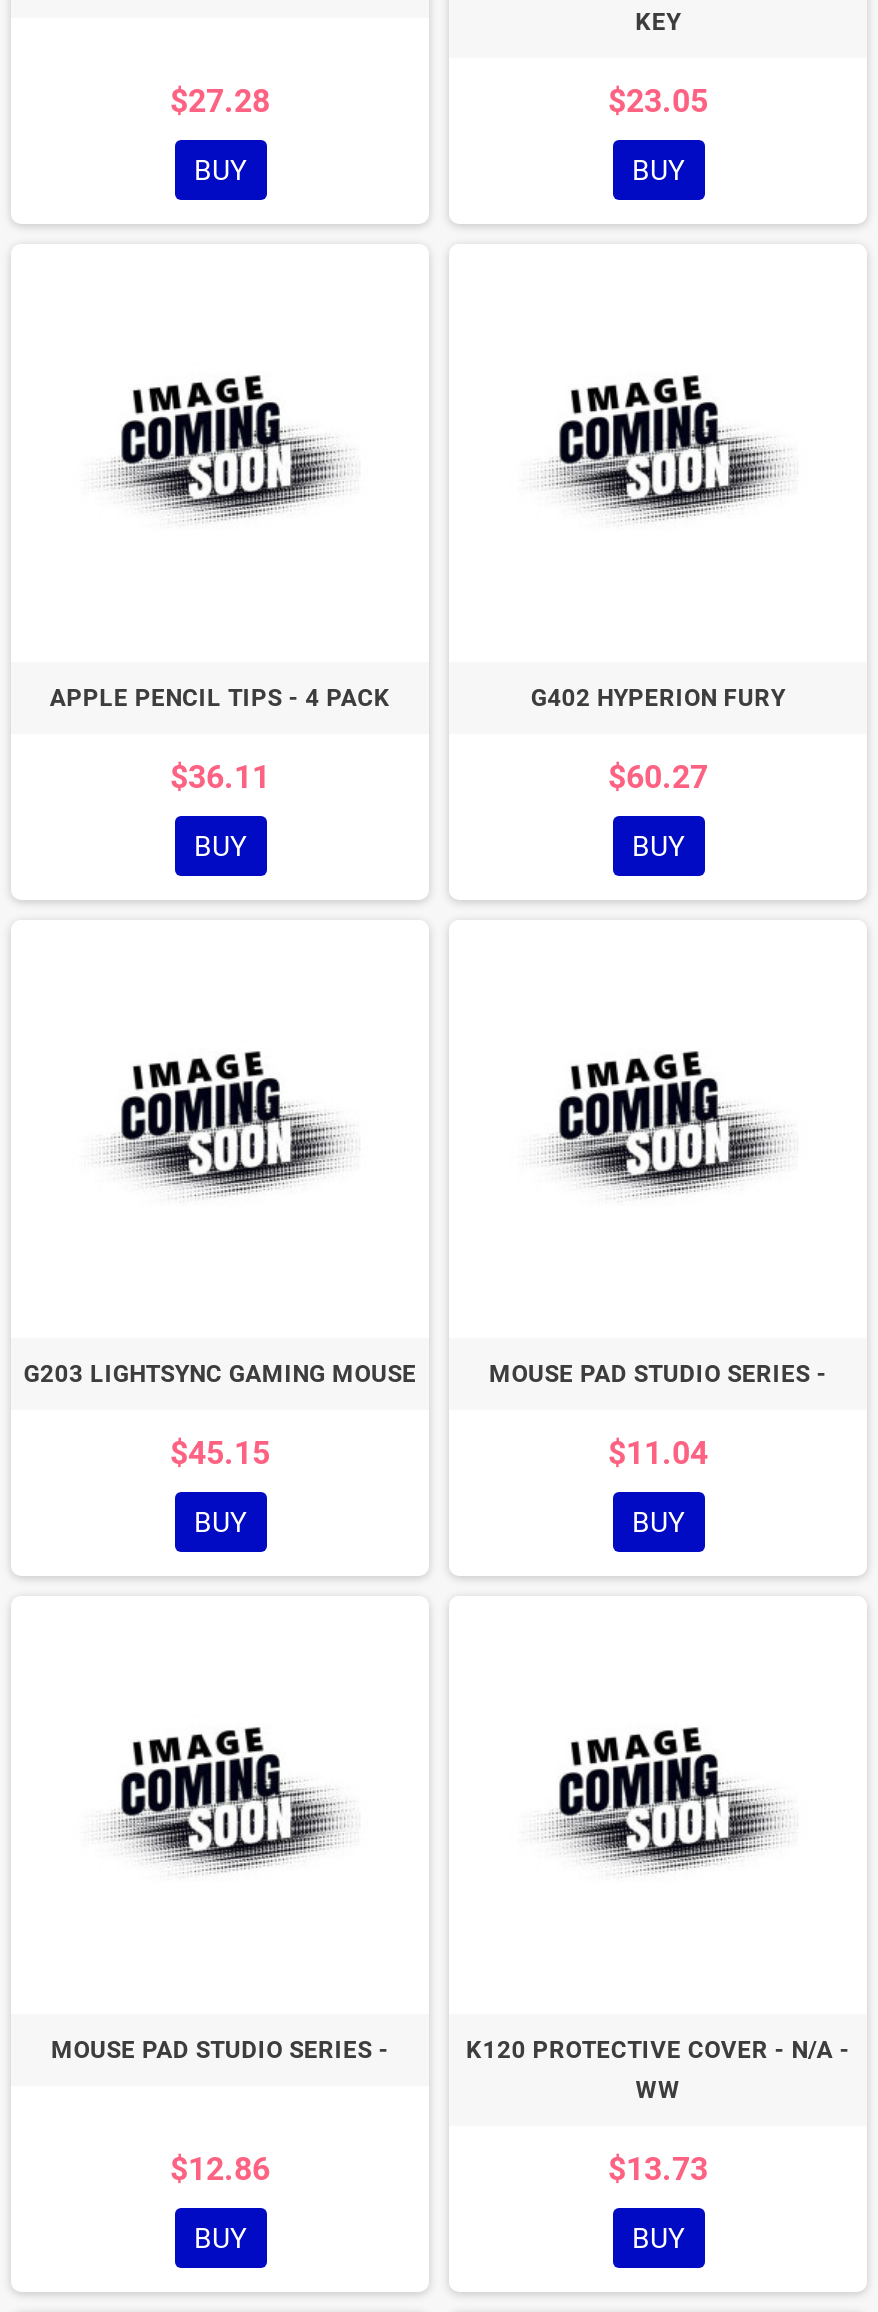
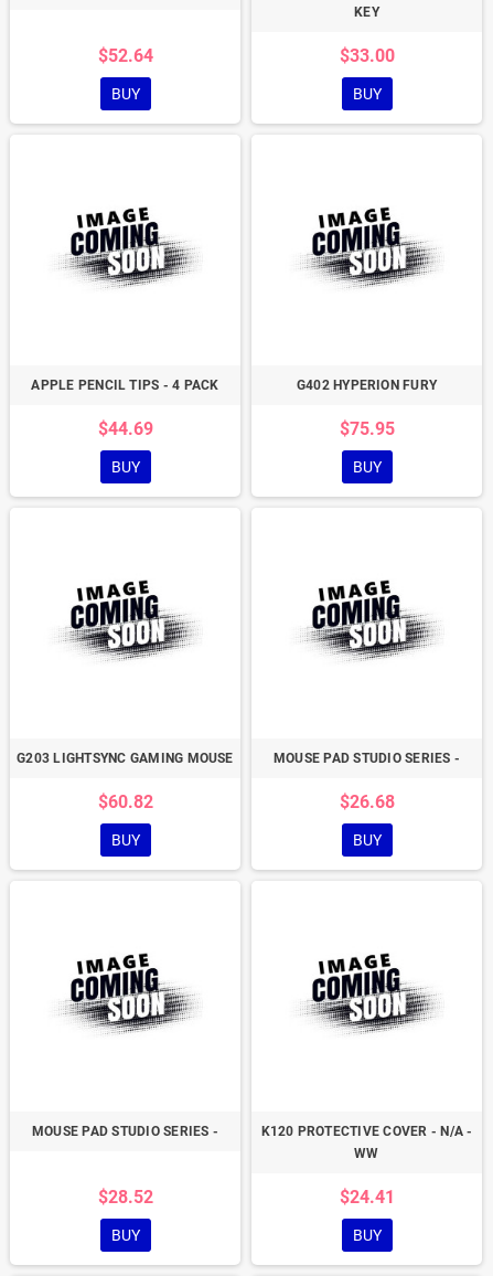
[170,82,270,120] $27.28 -> [98,45,153,66] $52.64
[608,82,708,120] $23.05 -> [339,45,394,66] $33.00
[170,758,270,796] $36.11 -> [98,418,153,439] $44.69
[608,758,708,796] $60.27 -> [339,418,394,439] $75.95
[170,1434,270,1472] $45.15 -> [98,792,153,813] $60.82
[608,1434,708,1472] $11.04 -> [339,792,394,813] $26.68
[170,2150,270,2188] $12.86 -> [98,1187,153,1208] $28.52
[608,2150,708,2188] $13.73 -> [339,1187,394,1208] $24.41

